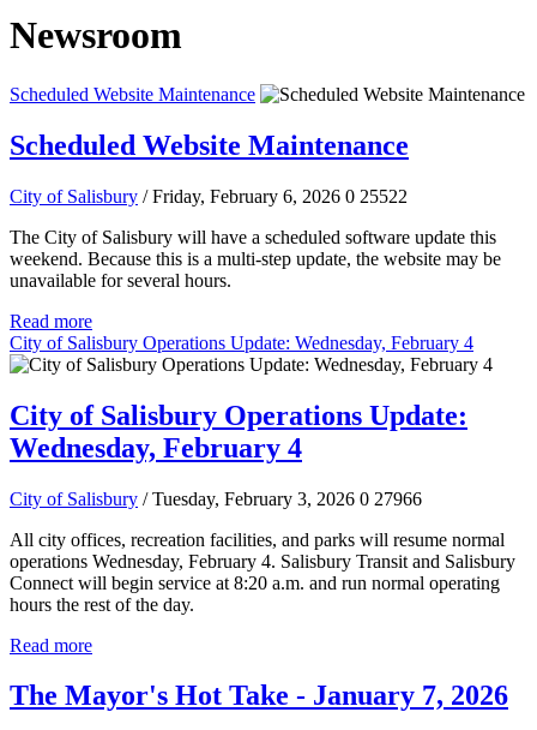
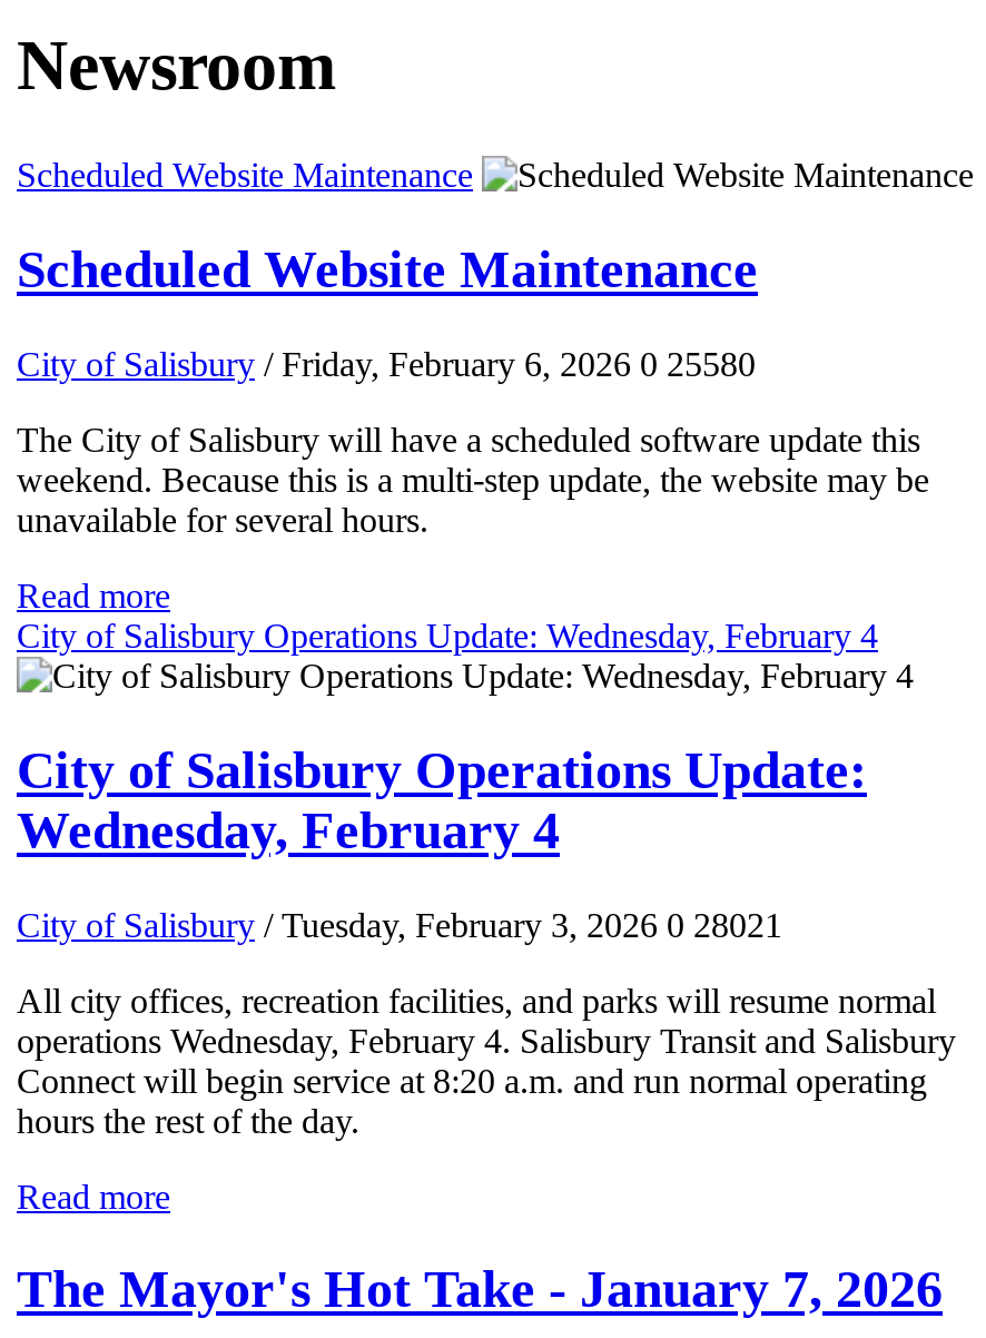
[10,186,408,206] City of Salisbury / Friday, February 6, 2026 0 25522 -> [17,344,756,382] City of Salisbury / Friday, February 6, 2026 0 25580
[10,488,422,508] City of Salisbury / Tuesday, February 3, 2026 0 27966 -> [17,905,782,943] City of Salisbury / Tuesday, February 3, 2026 0 28021

